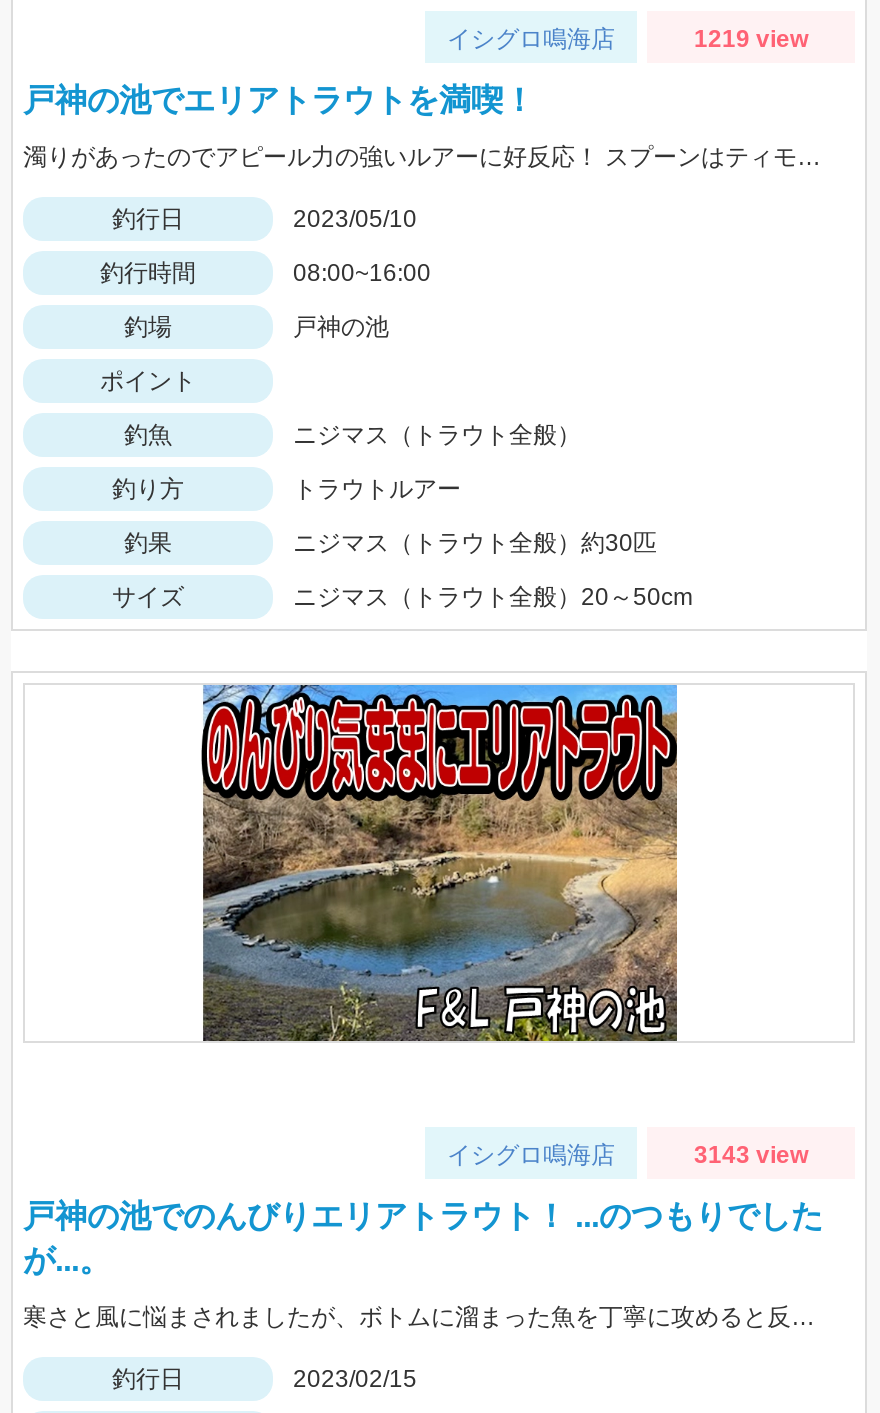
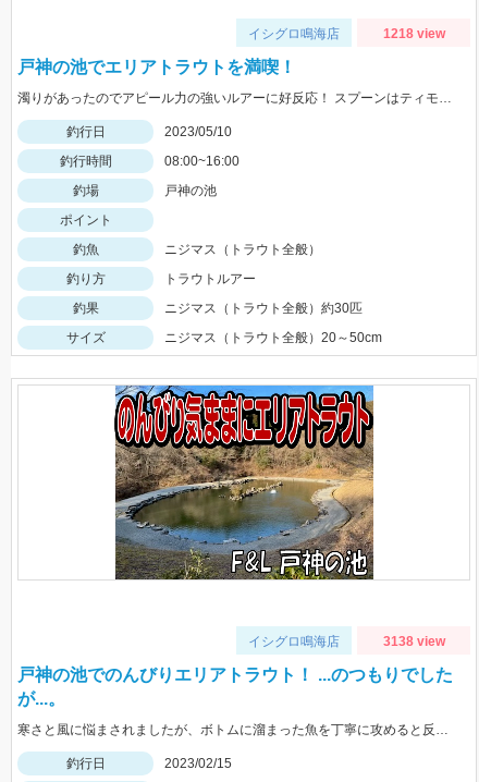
[694,25,808,53] 1219 view -> [383,26,445,42] 1218 view
[694,1141,808,1169] 3143 view -> [383,634,445,649] 3138 view

